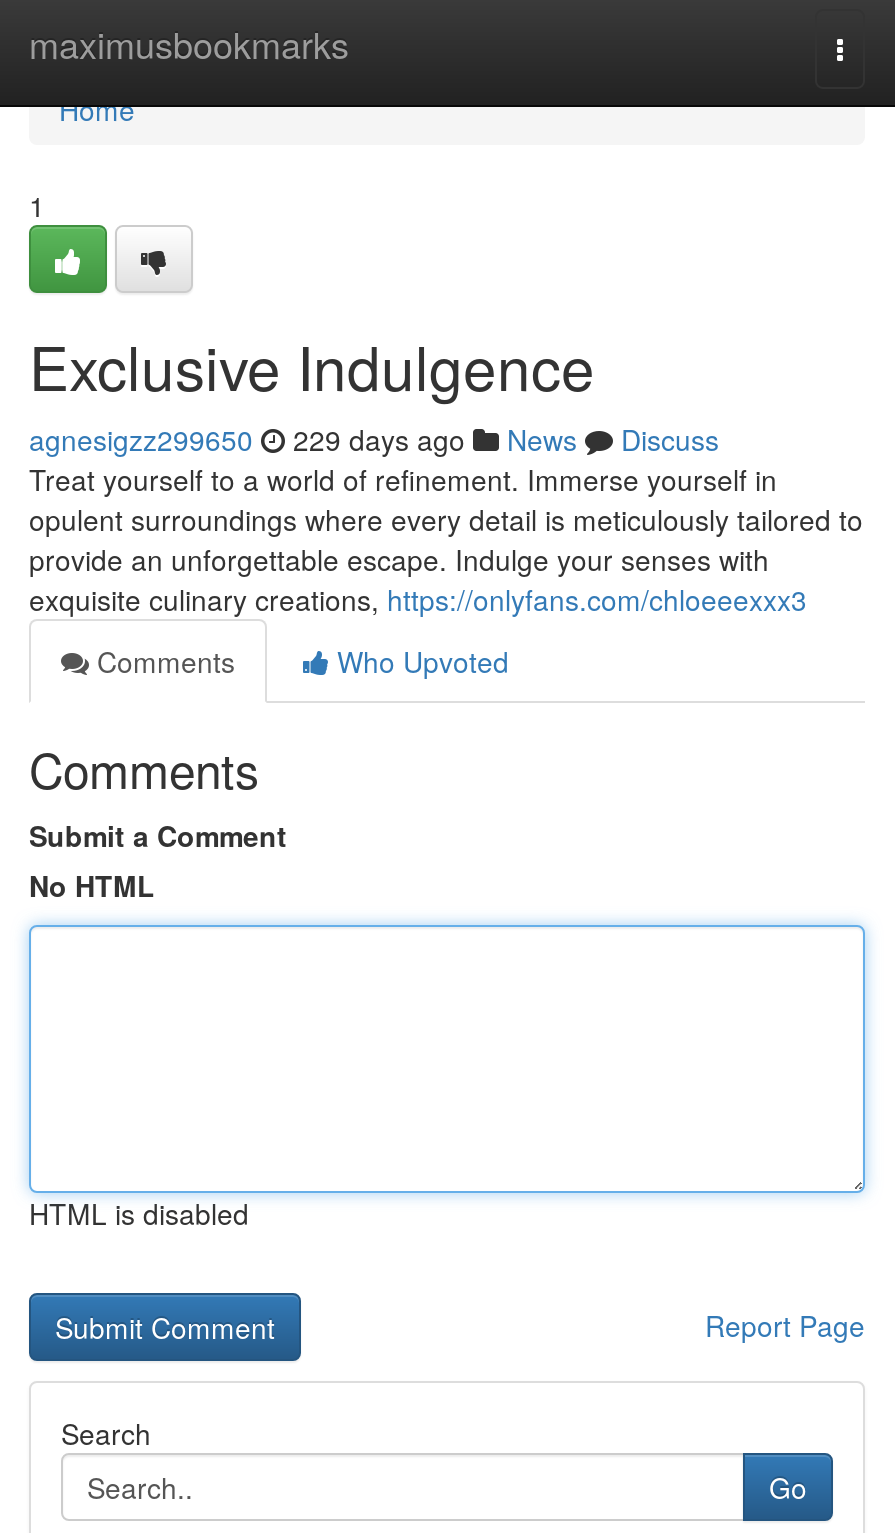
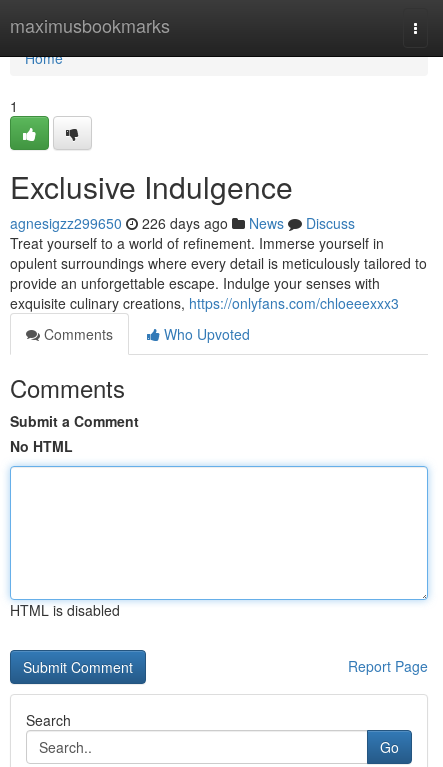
[29,419,719,459] agnesigzz299650 229 days ago News Discuss -> [10,213,355,233] agnesigzz299650 226 days ago News Discuss

